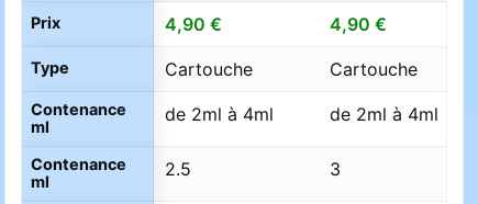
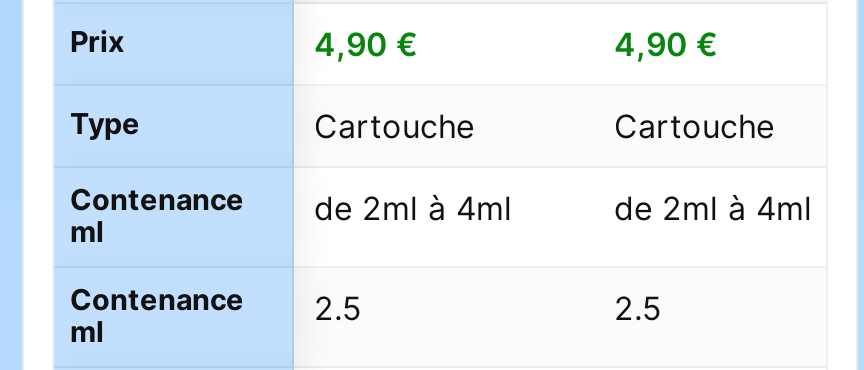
[330,158,341,180] 3 -> [614,288,662,328] 2.5

